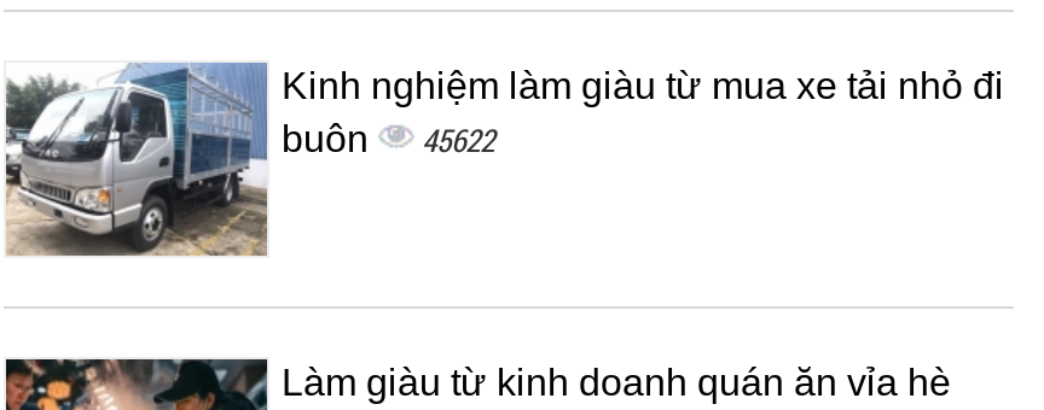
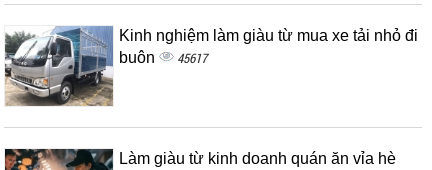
[282,118,494,162] buôn 45622 -> [119,49,207,67] buôn 45617

